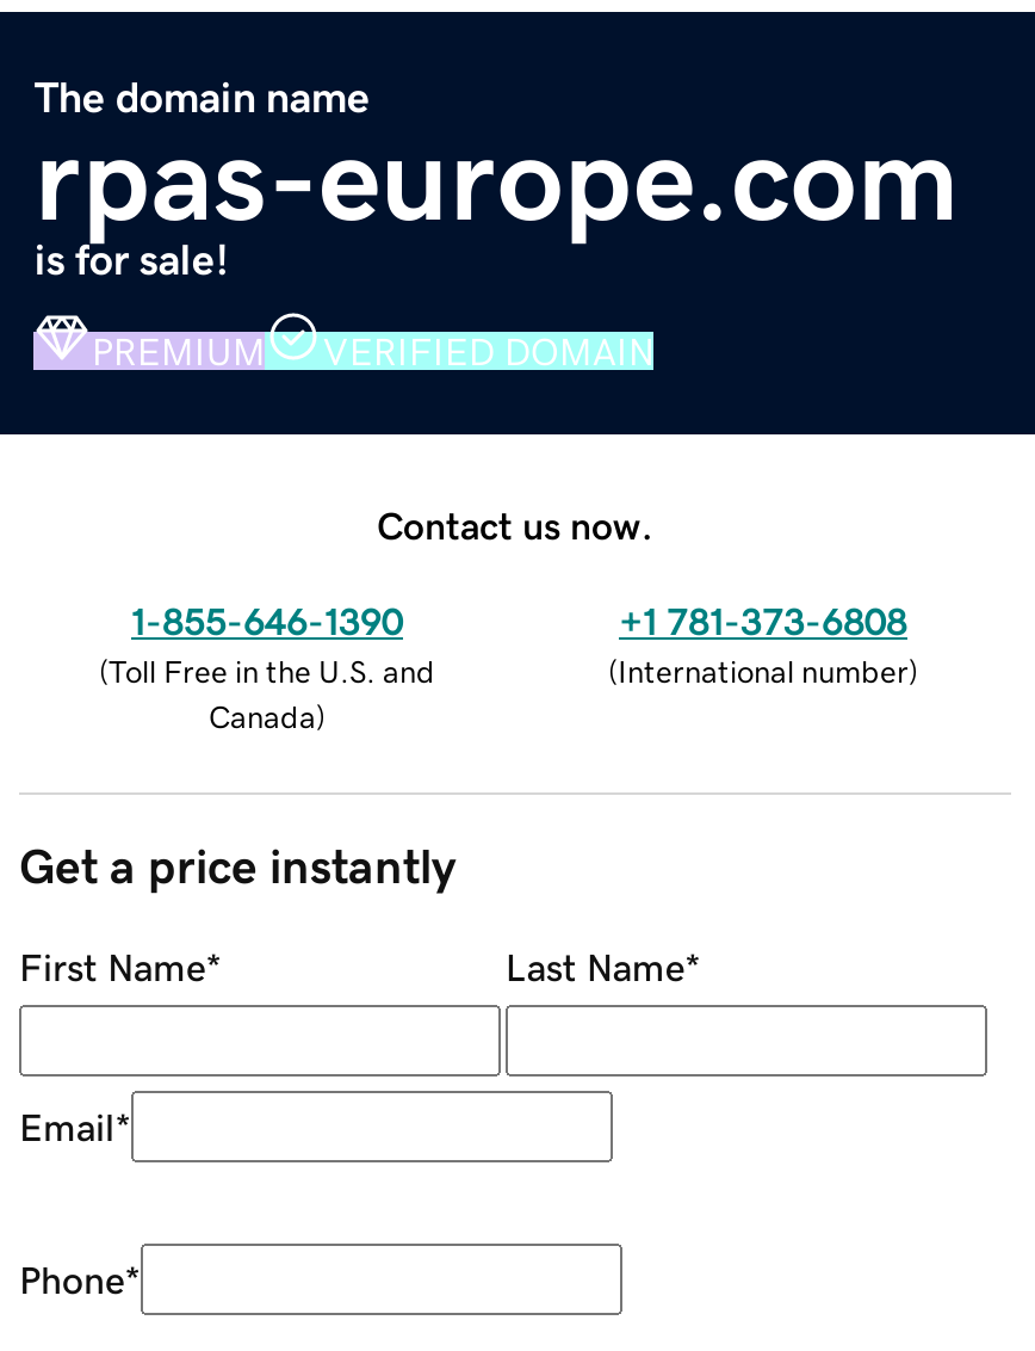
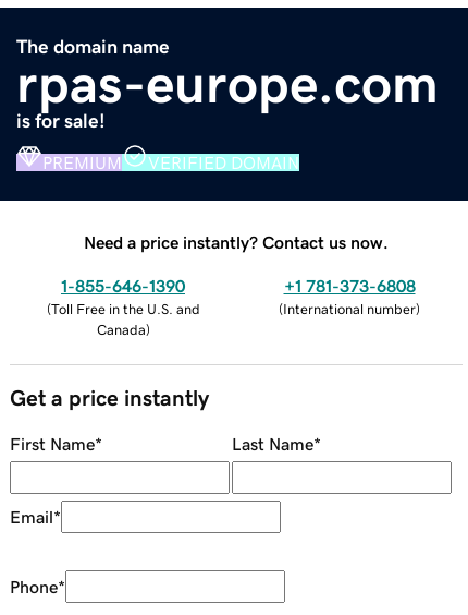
[377,505,653,543] Contact us now. -> [84,233,389,250] Need a price instantly? Contact us now.

